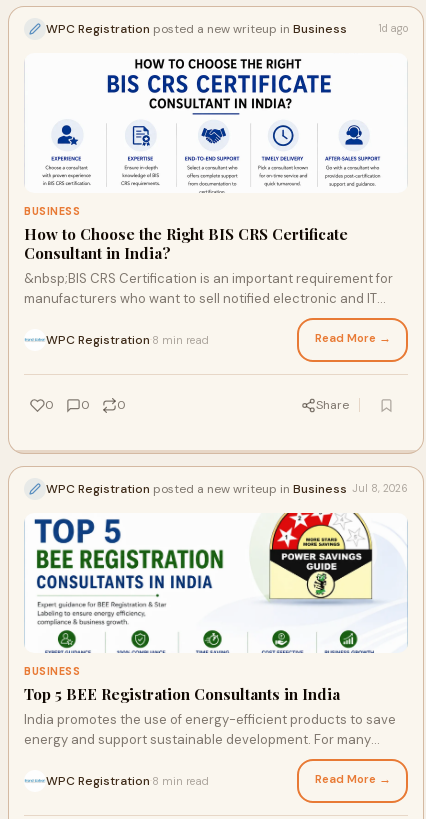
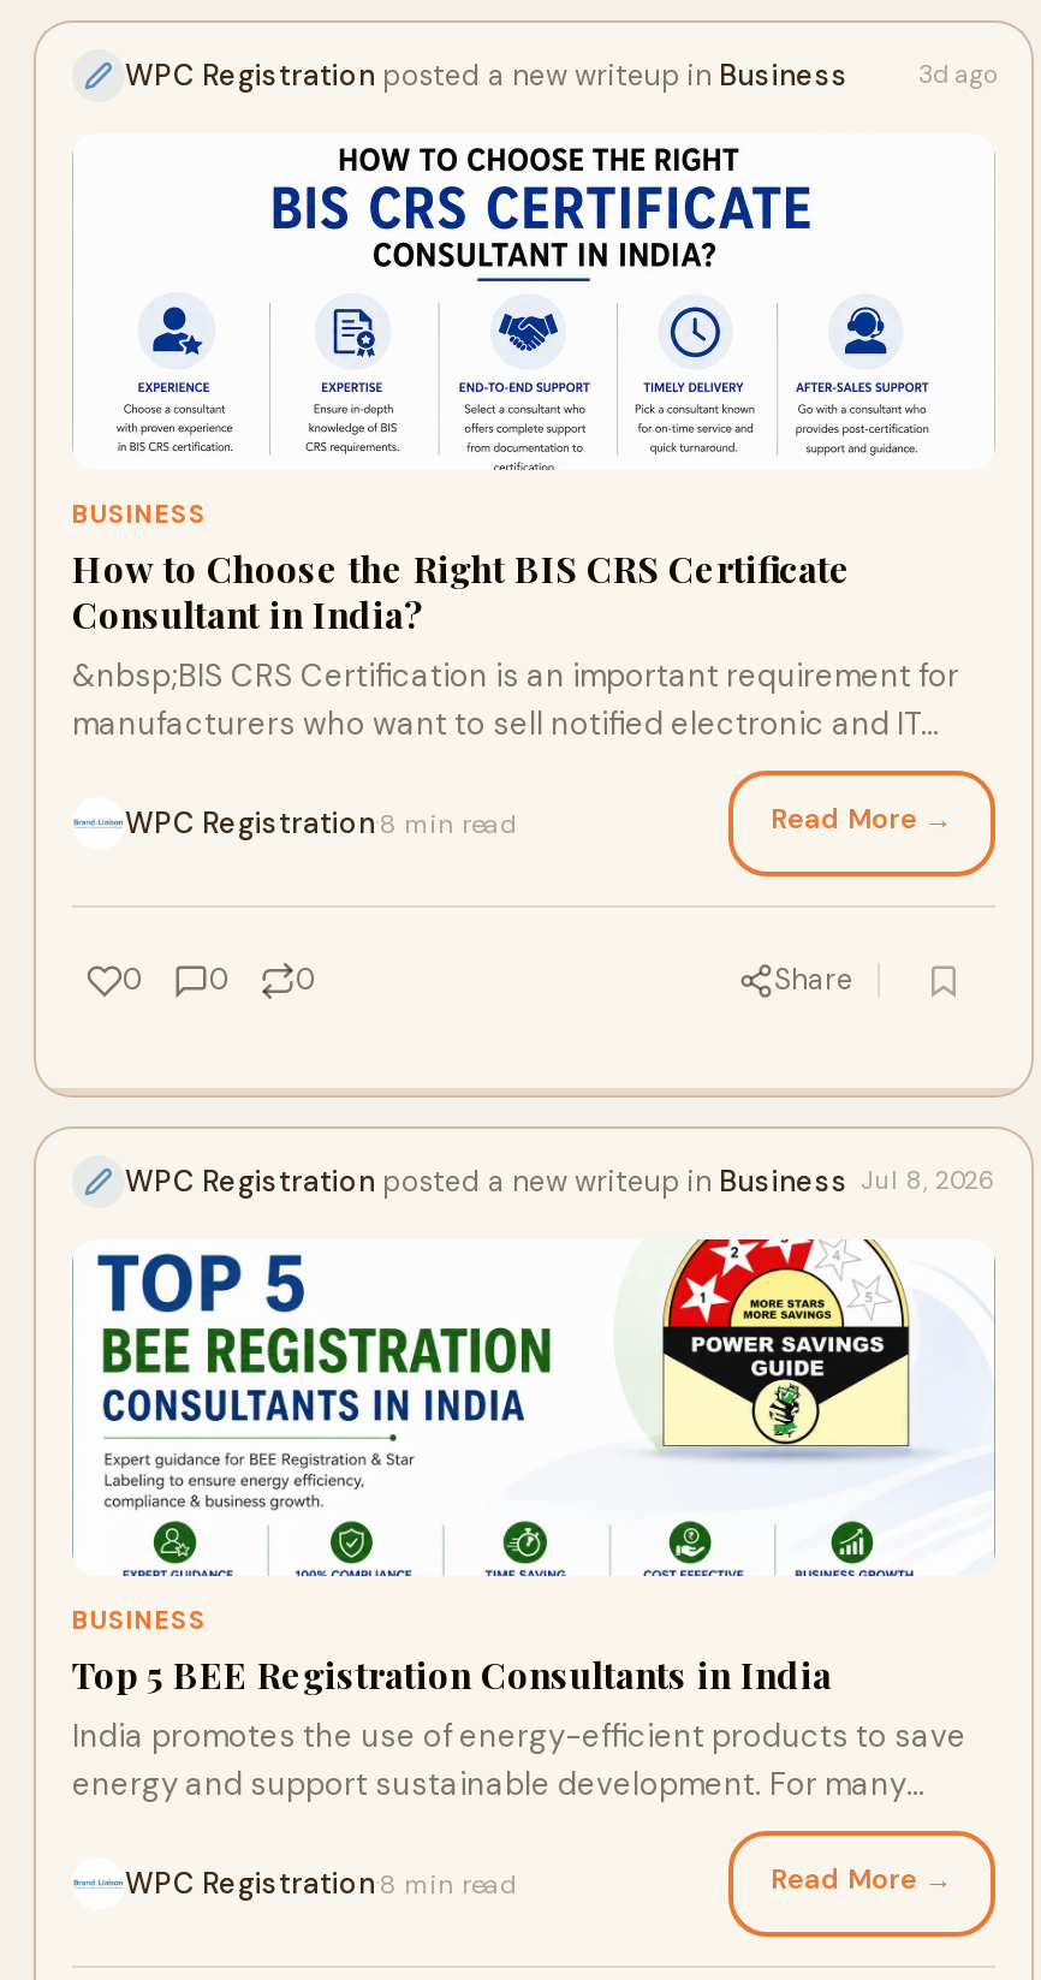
[378,22,408,35] 1d ago -> [918,59,995,90] 3d ago

